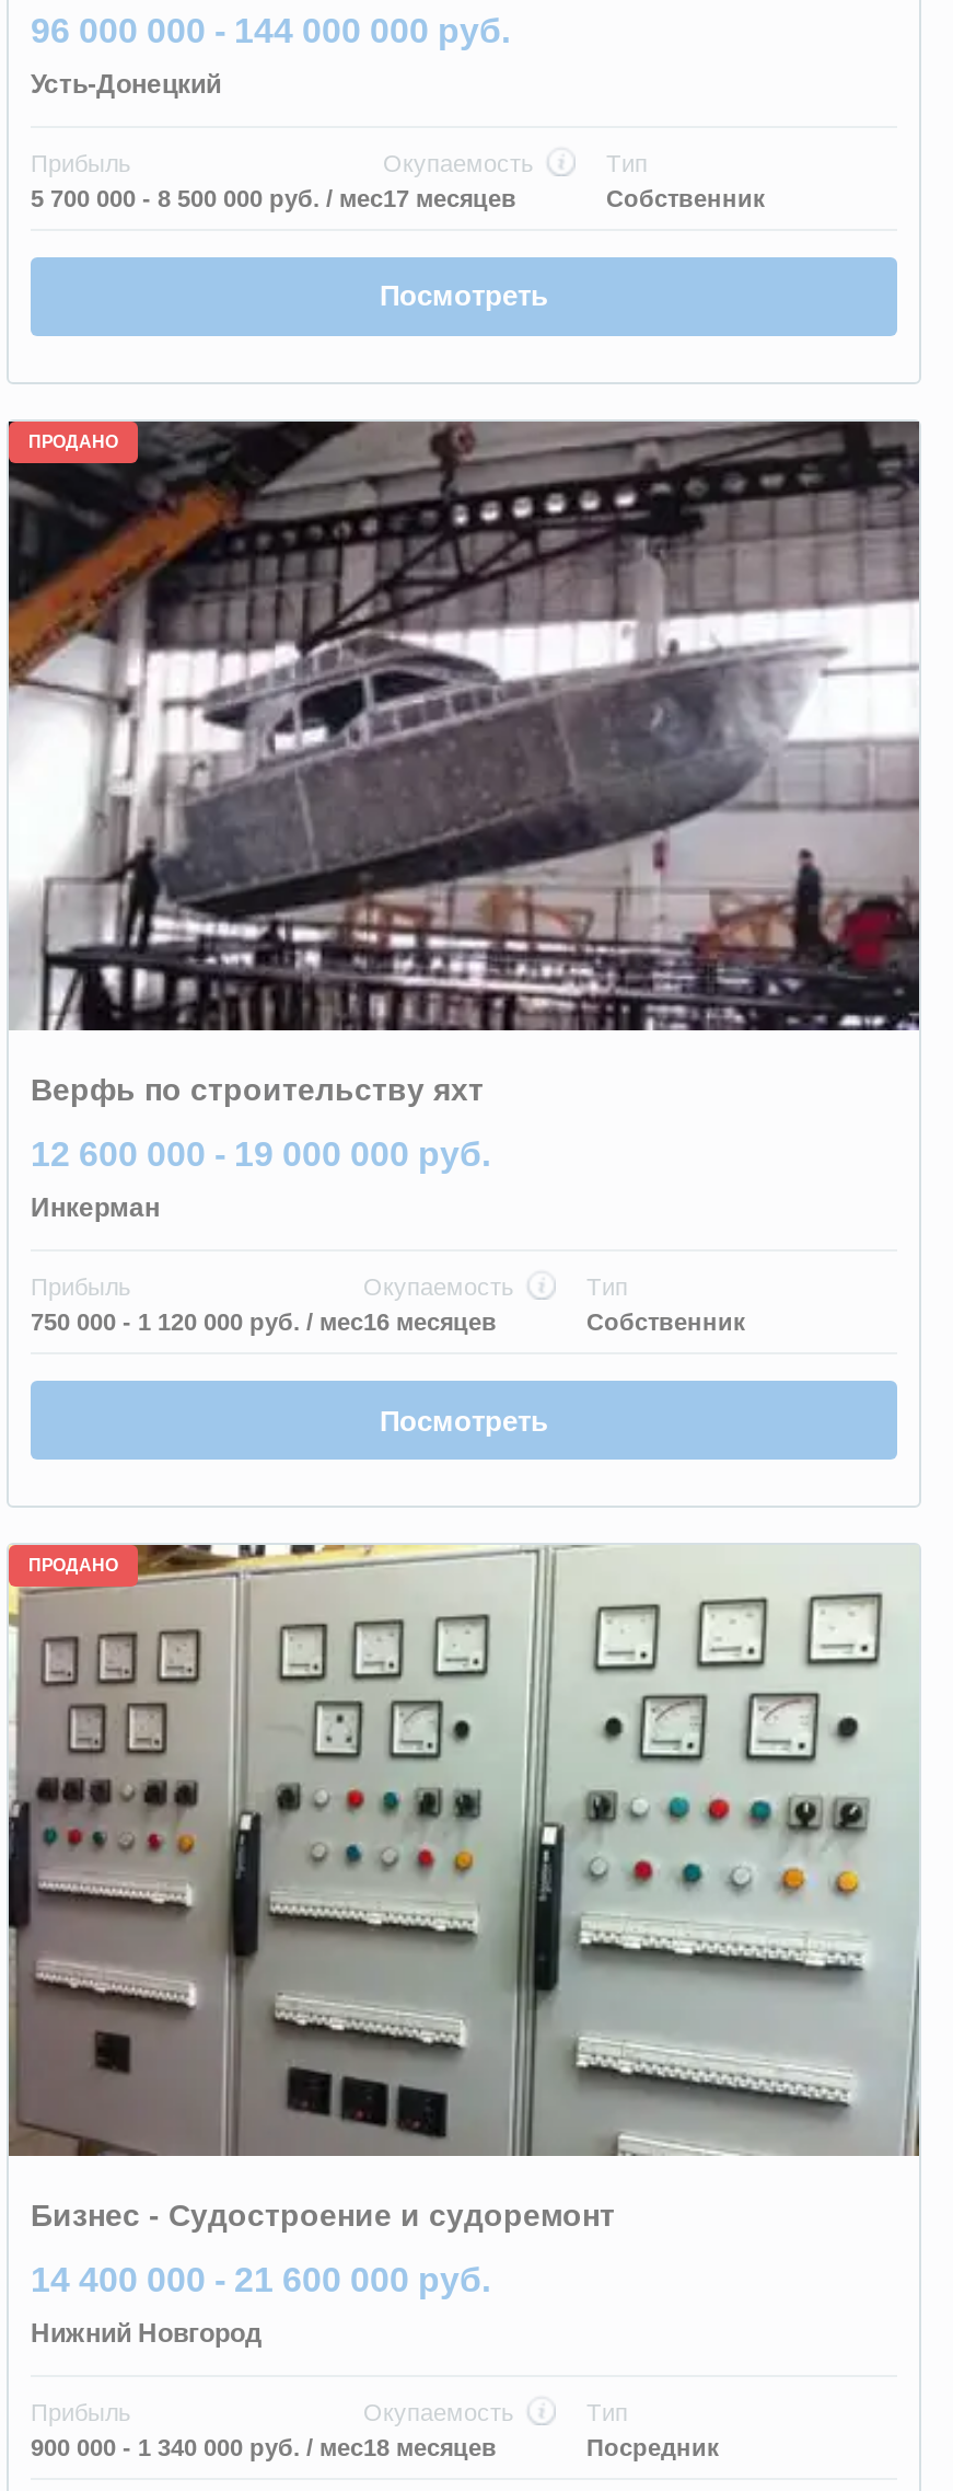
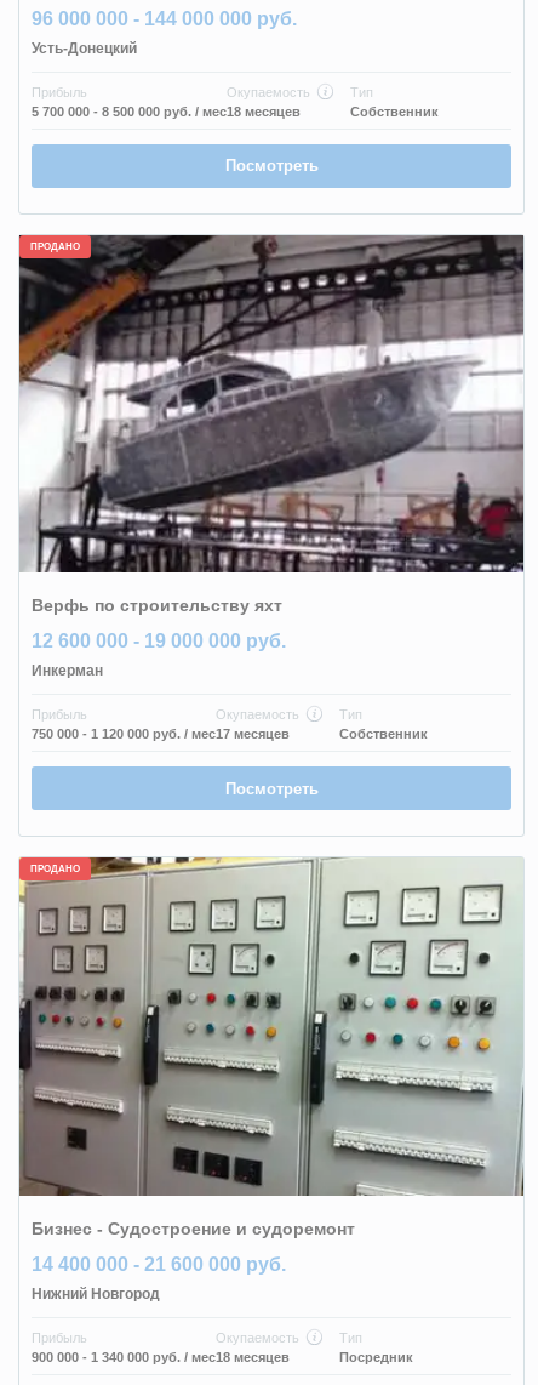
[31,184,516,211] 5 700 000 - 8 500 000 руб. / мес 17 месяцев -> [32,104,301,118] 5 700 000 - 8 500 000 руб. / мес 18 месяцев
[31,1309,497,1335] 750 000 - 1 120 000 руб. / мес 16 месяцев -> [32,727,290,741] 750 000 - 1 120 000 руб. / мес 17 месяцев

